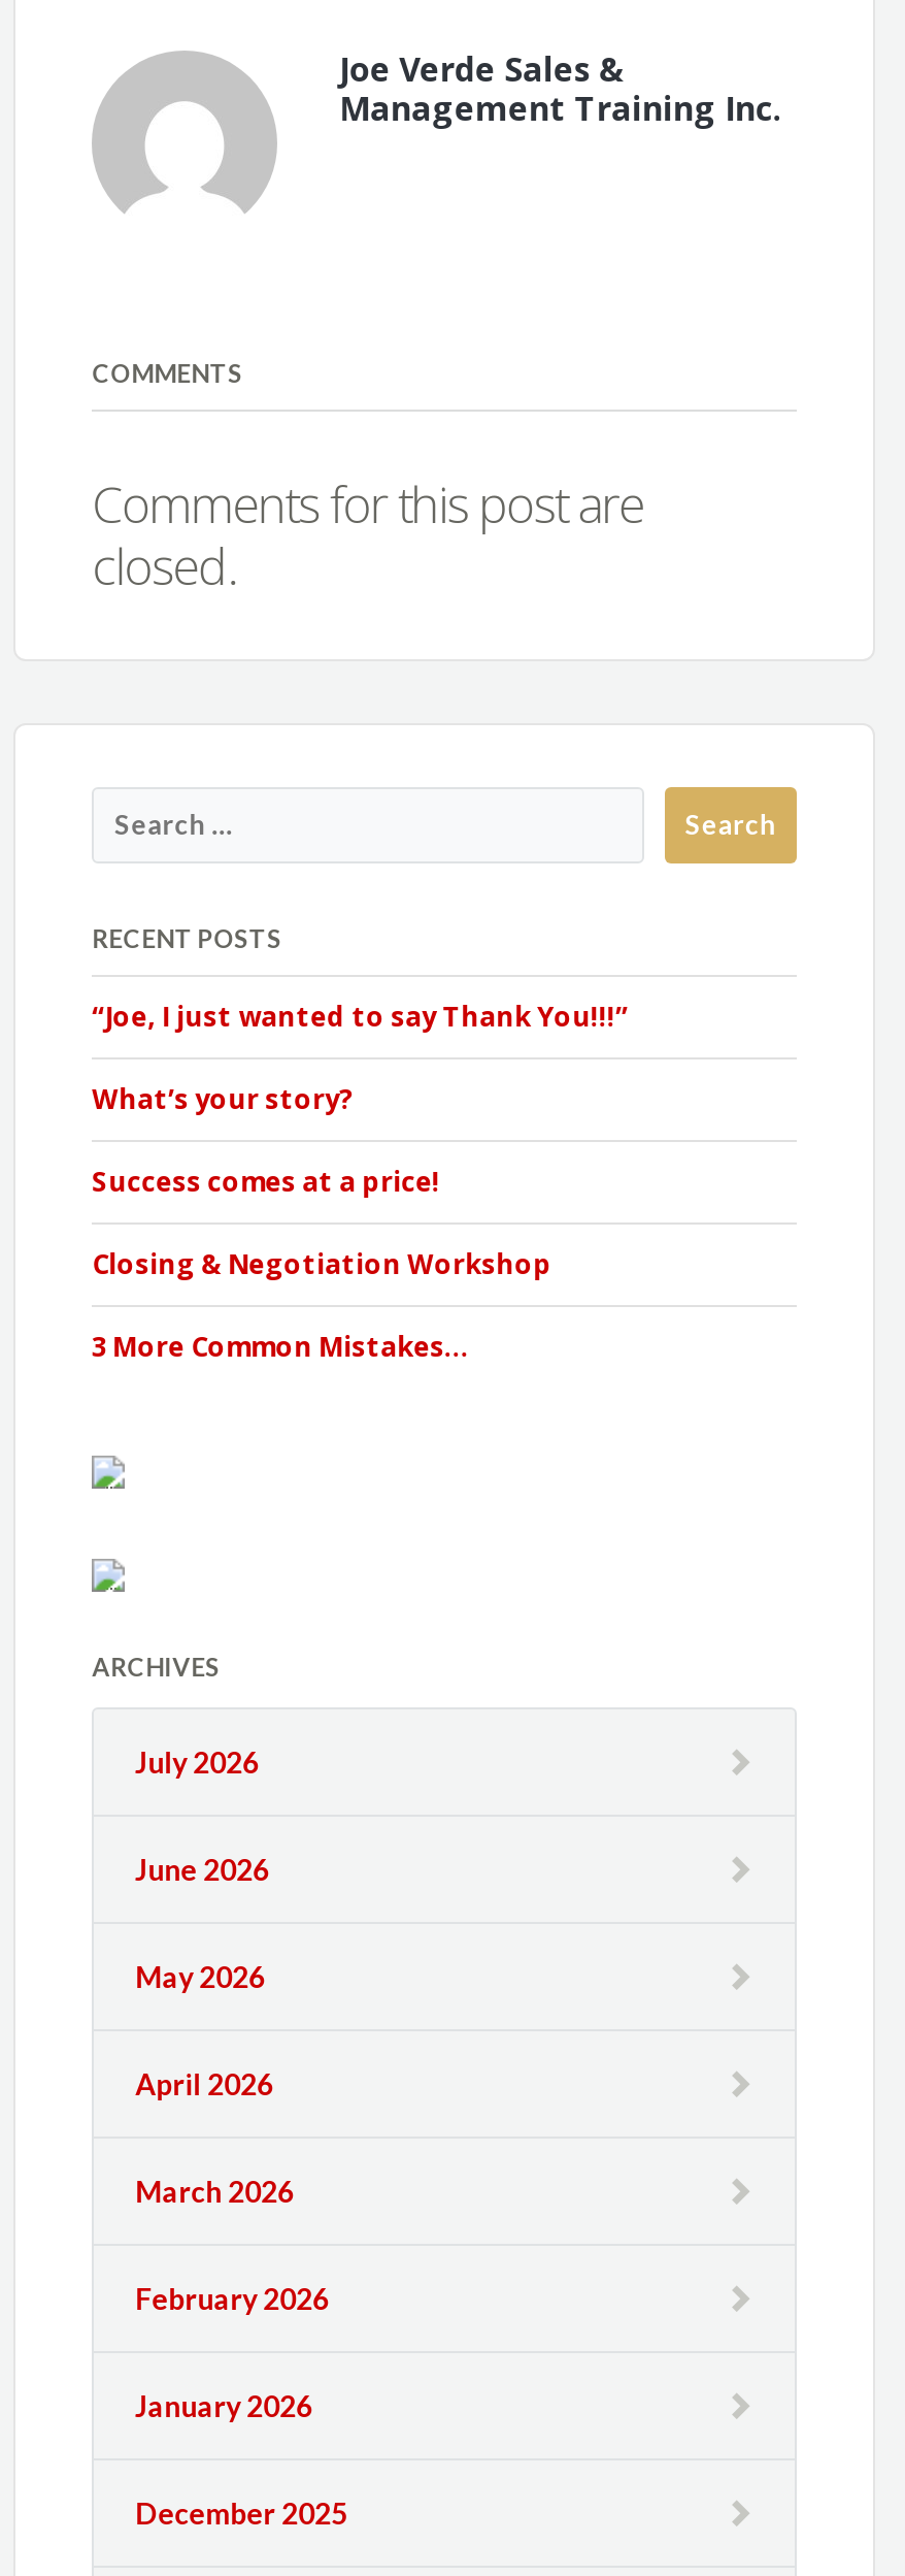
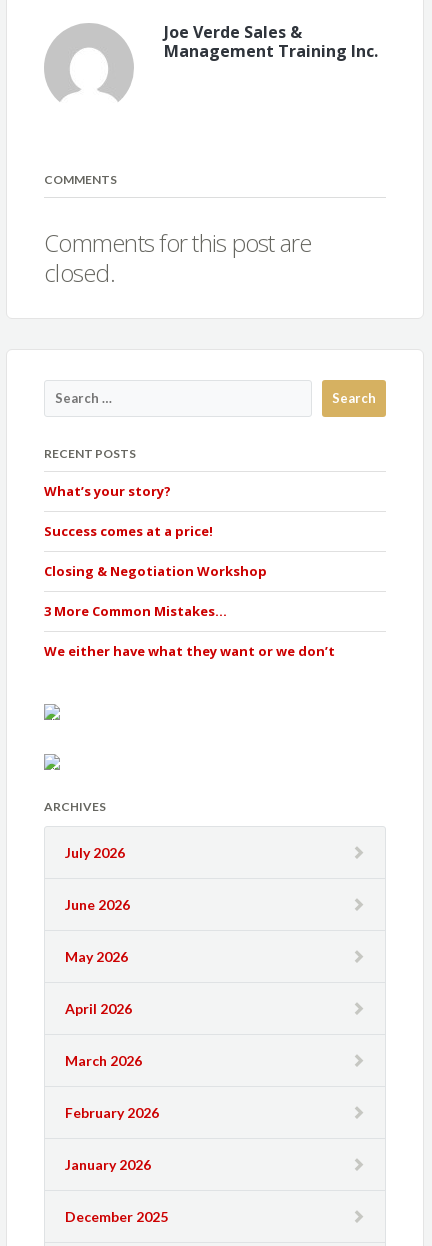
[92,998,628,1036] “Joe, I just wanted to say Thank You!!!” -> none
moved [92,1081,552,1366] -> [44,482,267,620]: What’s your story? | Success comes at a price! | Closing & Negotiation Workshop | 3 More Common Mistakes…
none -> [44,642,335,660] We either have what they want or we don’t

